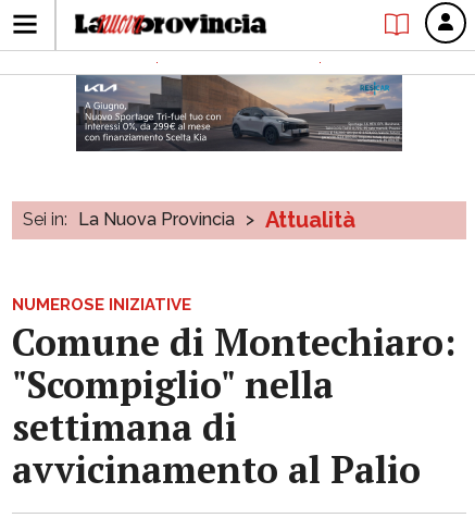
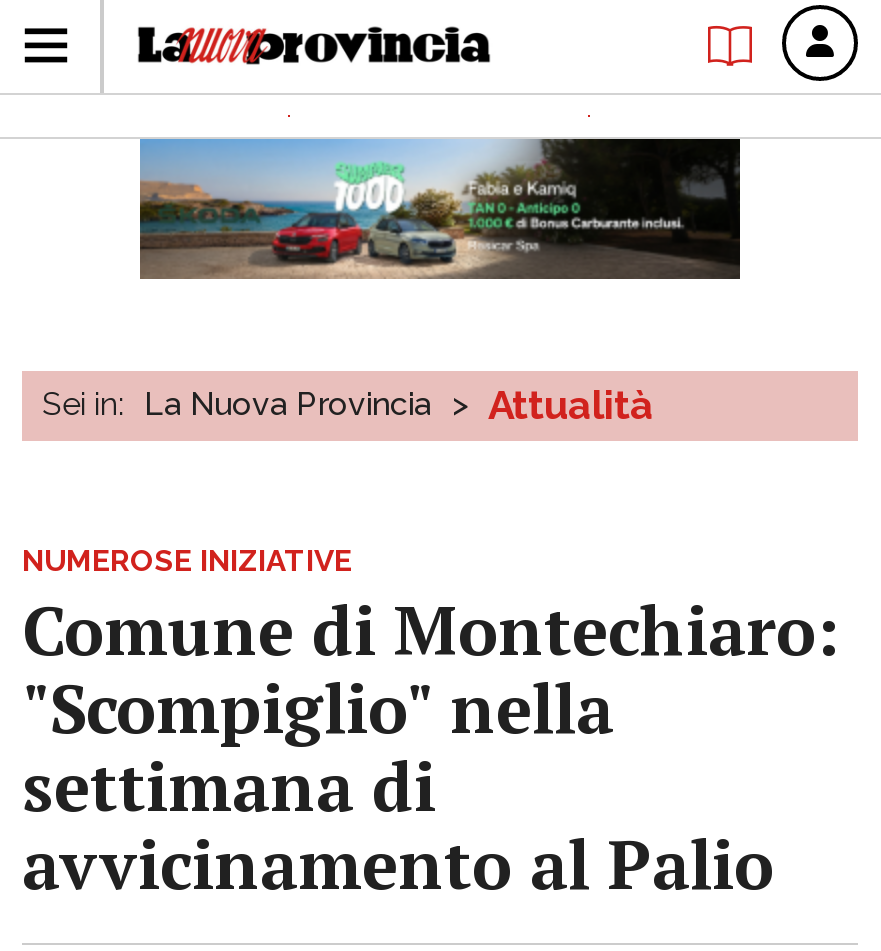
[75,74,403,152] [image] -> [140,137,742,281] [image]

